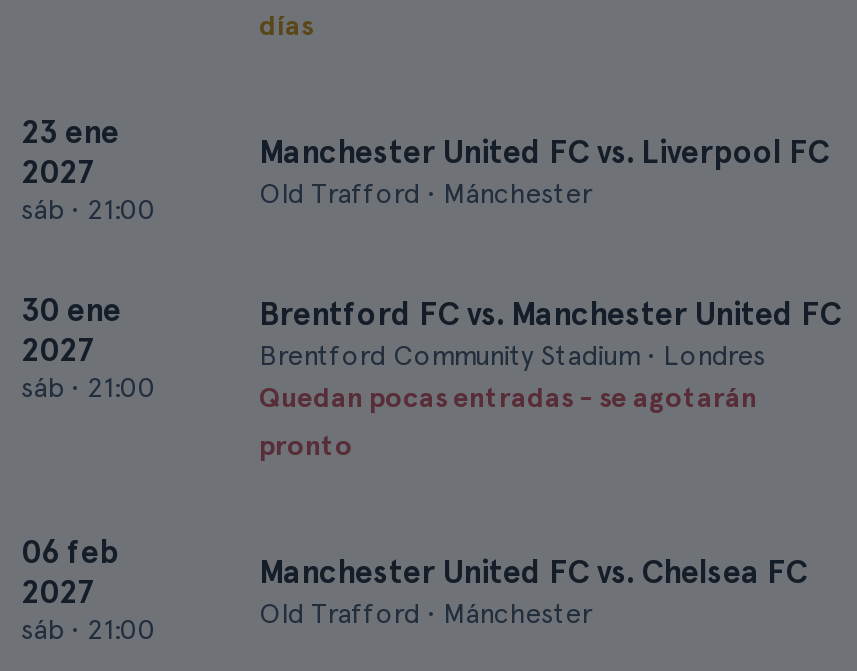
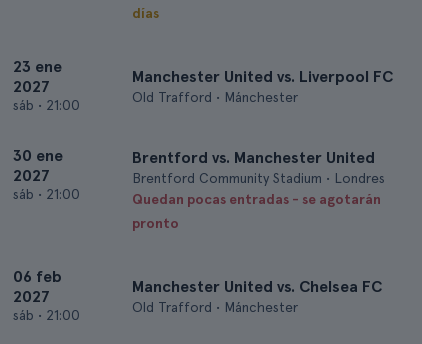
[259,133,829,171] Manchester United FC vs. Liverpool FC -> [132,67,393,86] Manchester United vs. Liverpool FC
[259,295,841,333] Brentford FC vs. Manchester United FC -> [132,148,375,167] Brentford vs. Manchester United
[259,553,807,591] Manchester United FC vs. Chelsea FC -> [132,277,382,296] Manchester United vs. Chelsea FC

